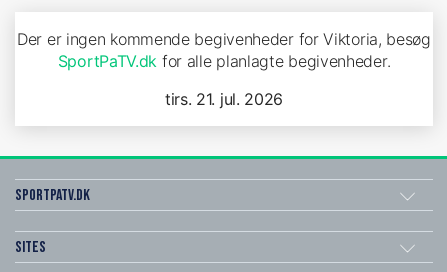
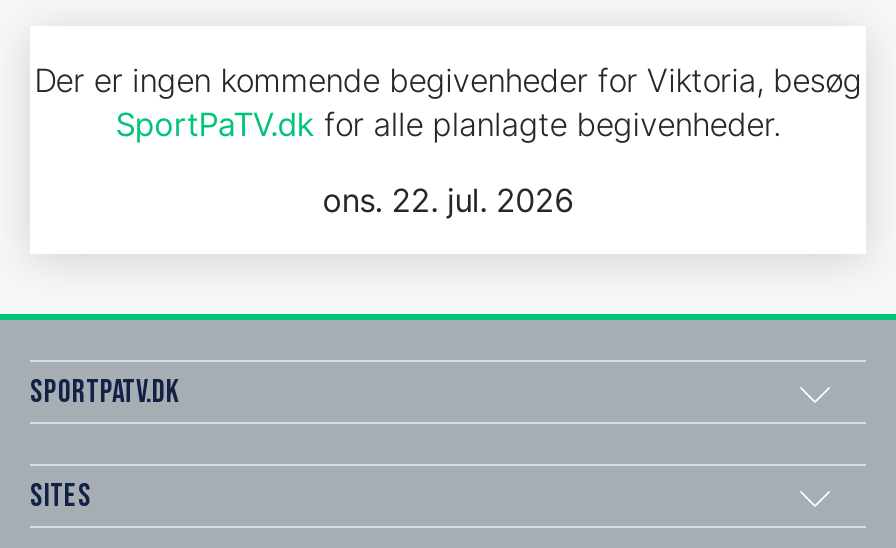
[165,89,283,109] tirs. 21. jul. 2026 -> [322,180,574,220] ons. 22. jul. 2026

